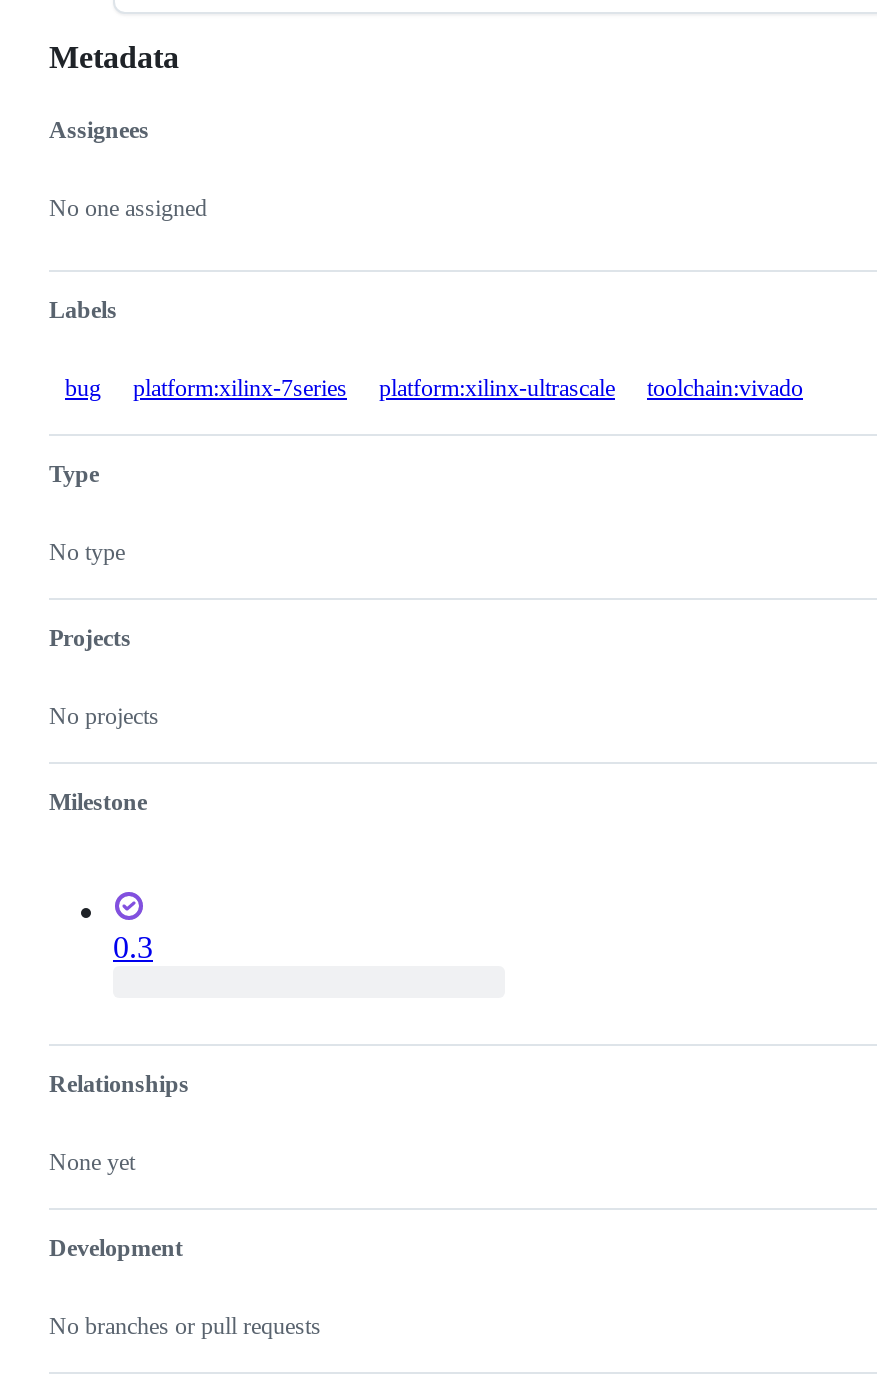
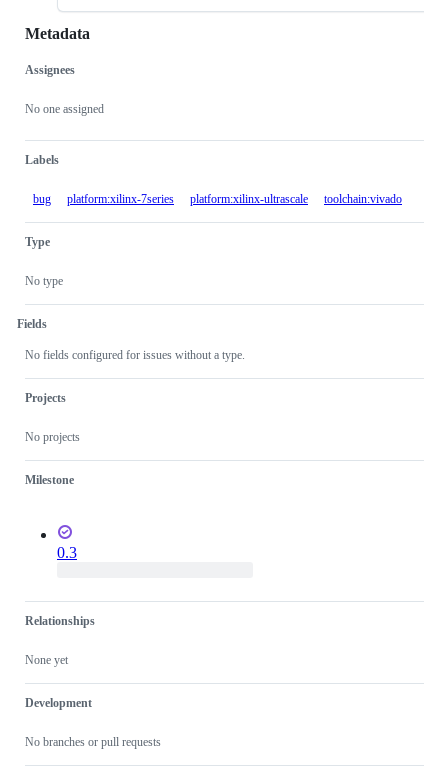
none -> [17,317,245,362] Fields | No fields configured for issues without a type.

